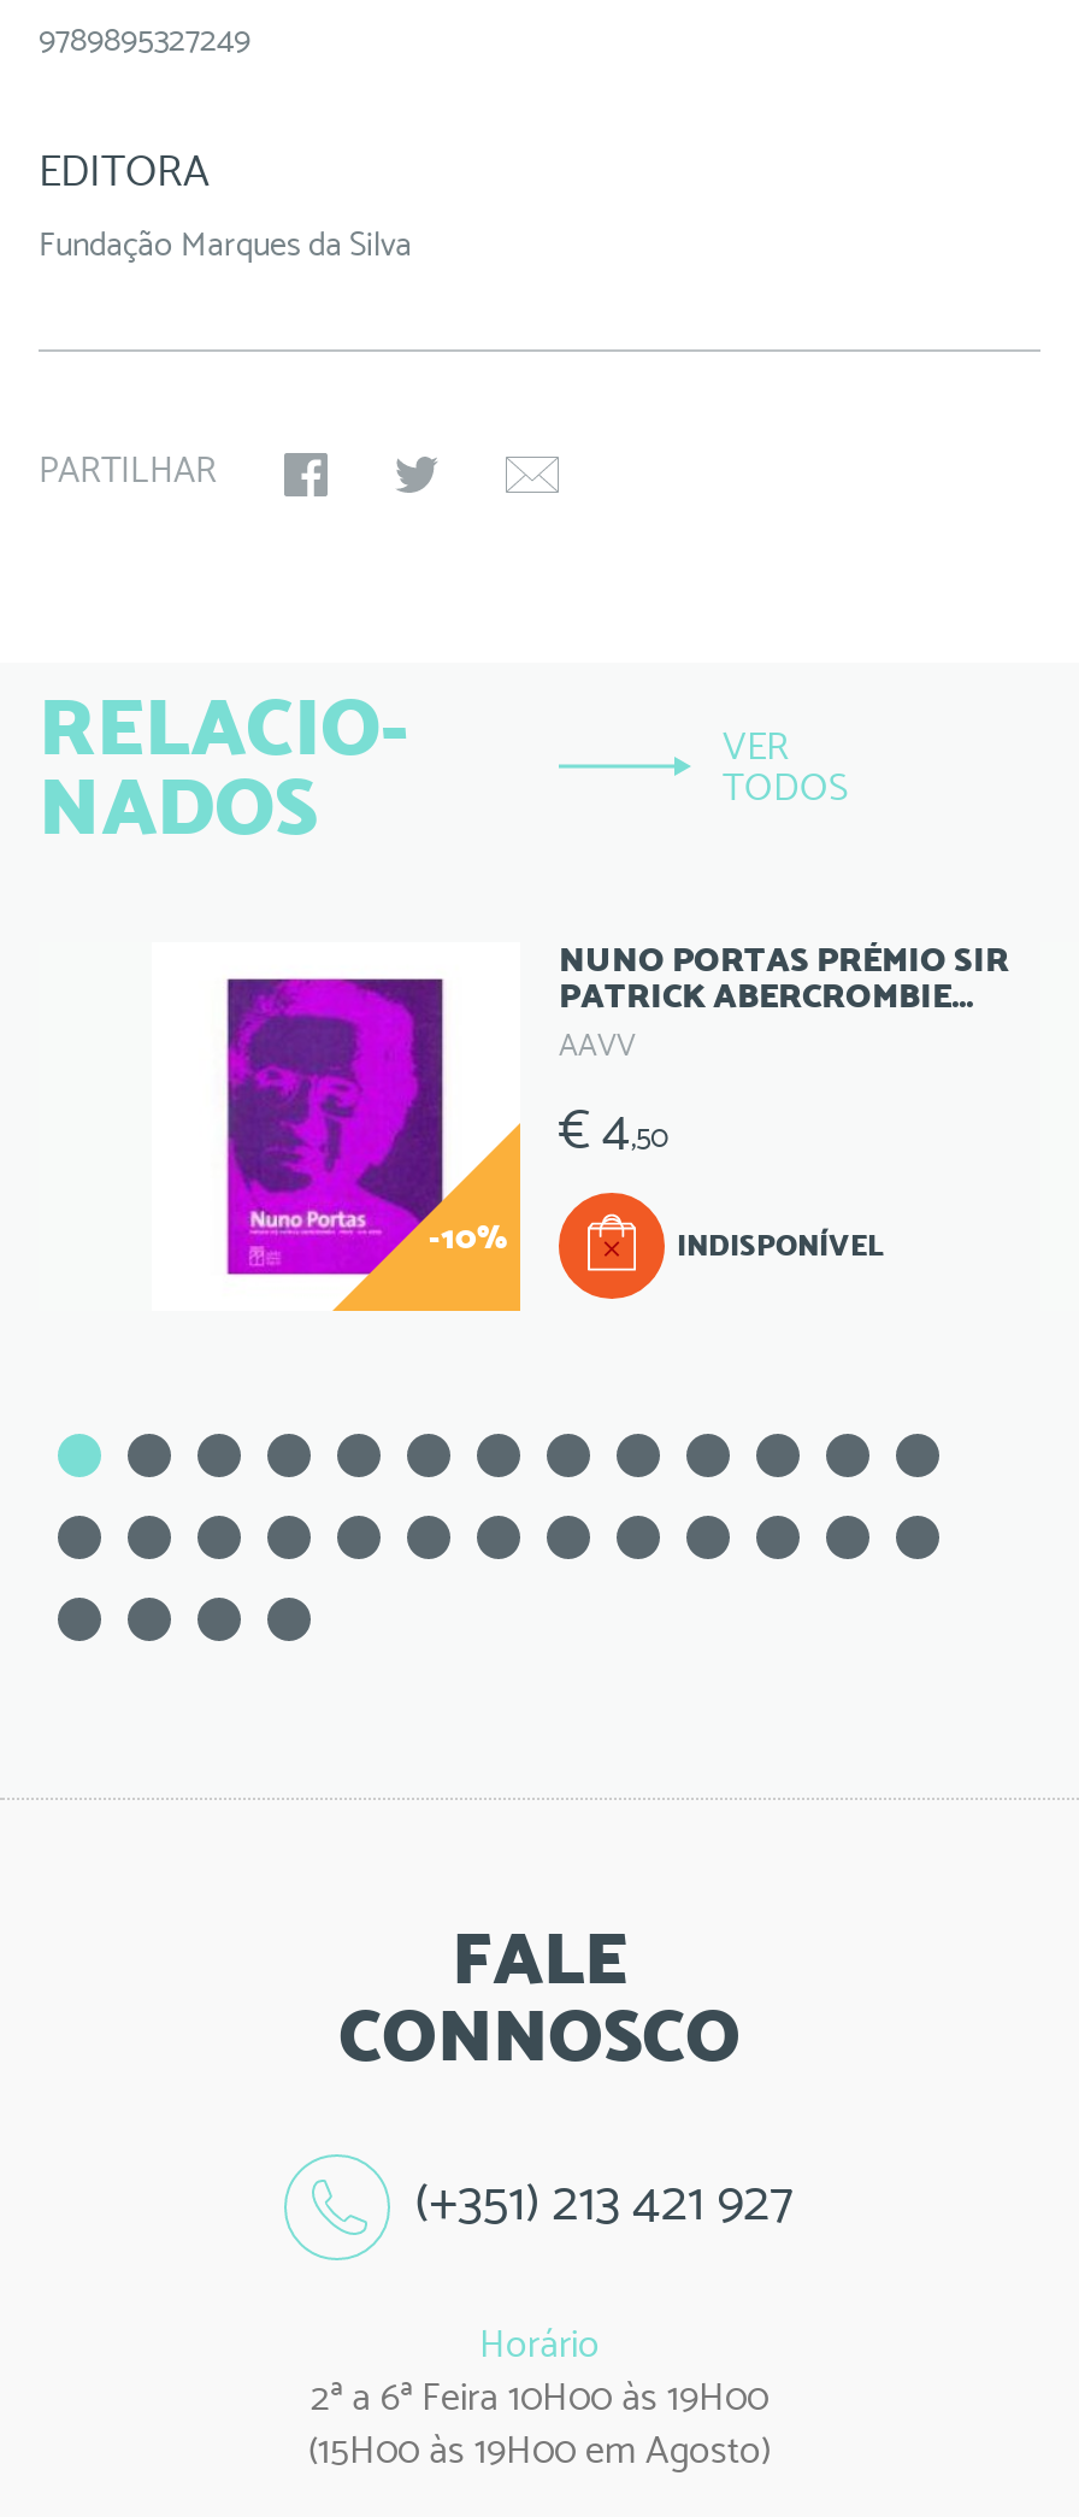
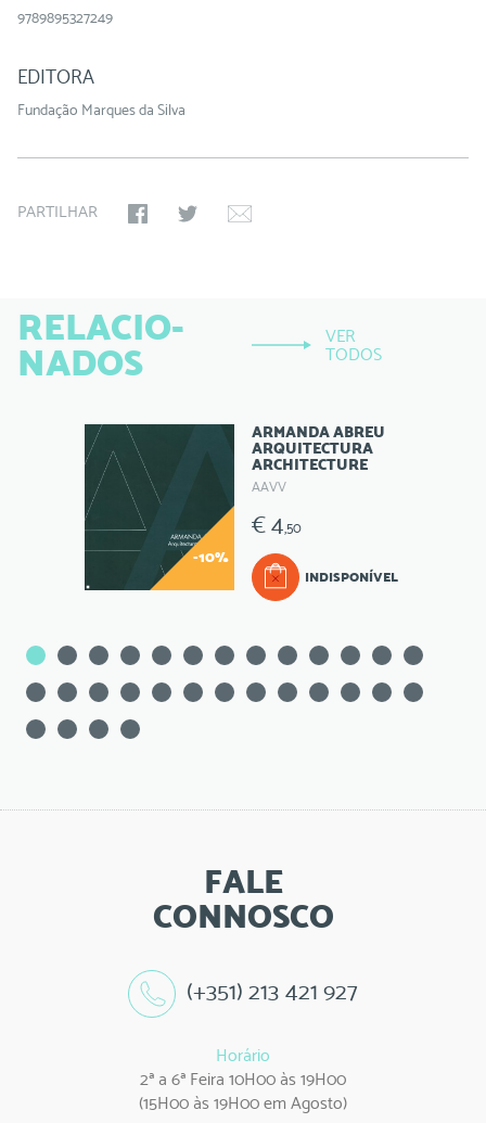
[188,936,1009,1311] [image] | NUNO PORTAS PRÉMIO SIR | PATRICK ABERCROMBIE... -> [84,422,385,591] [image] | ARMANDA ABREU | ARQUITECTURA | ARCHITECTURE

